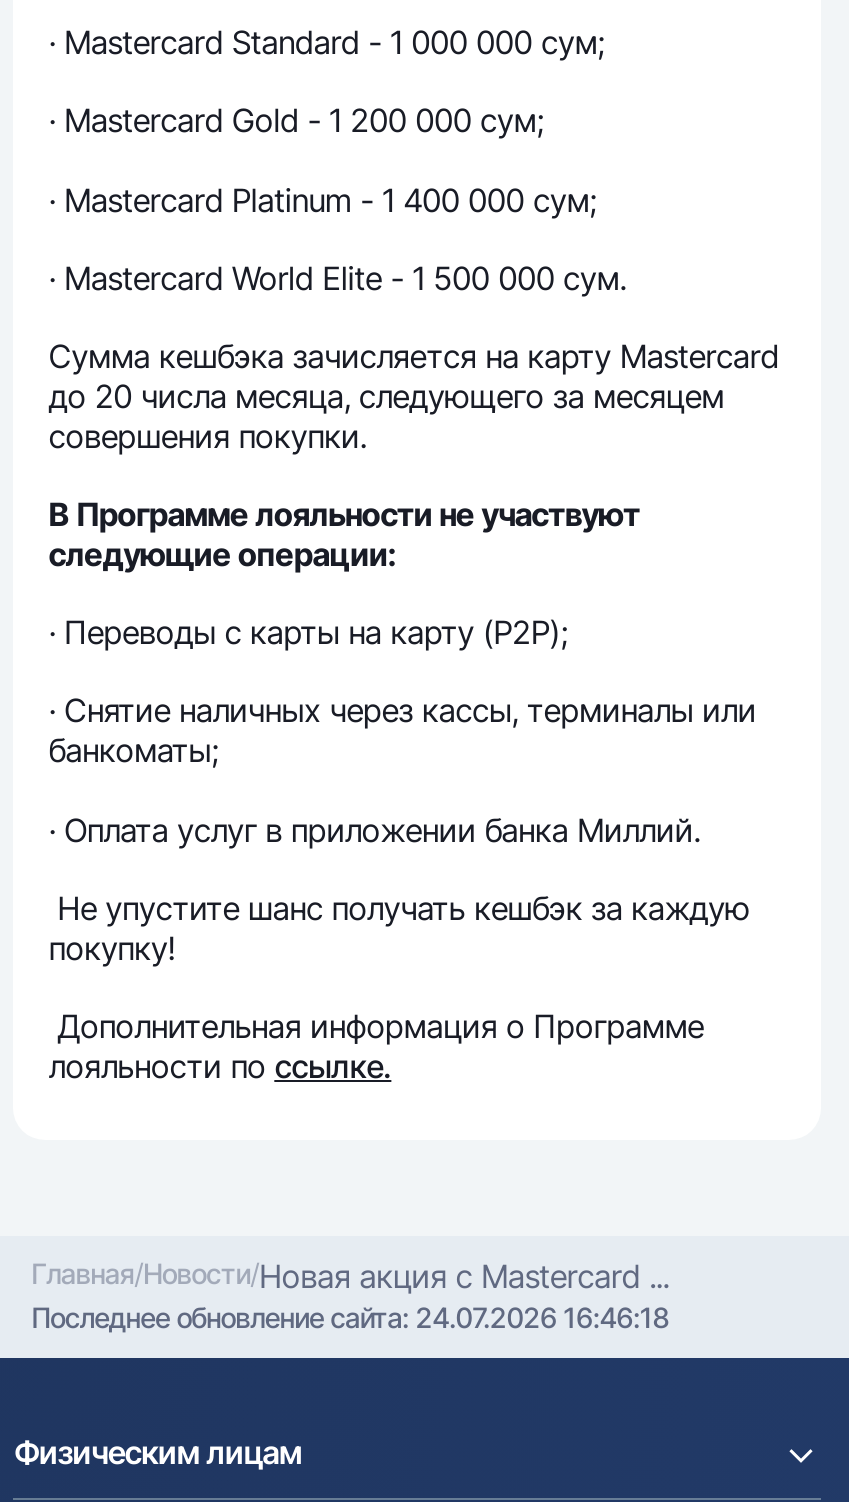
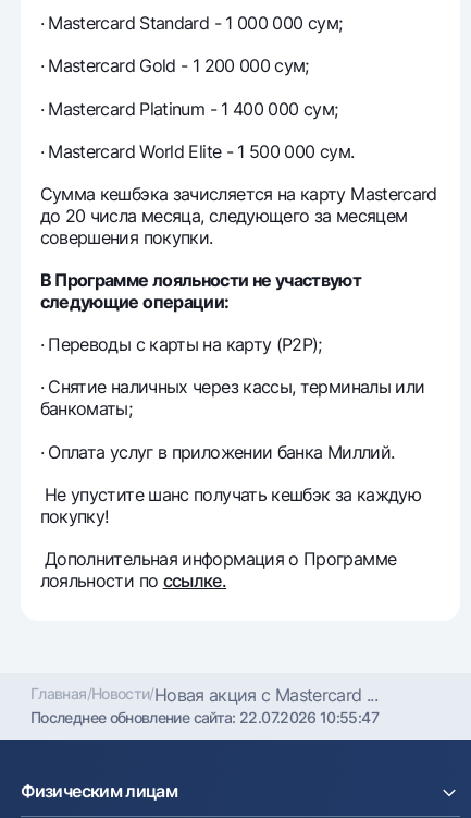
[31,1300,669,1334] Последнее обновление сайта: 24.07.2026 16:46:18 -> [30,708,378,726] Последнее обновление сайта: 22.07.2026 10:55:47

